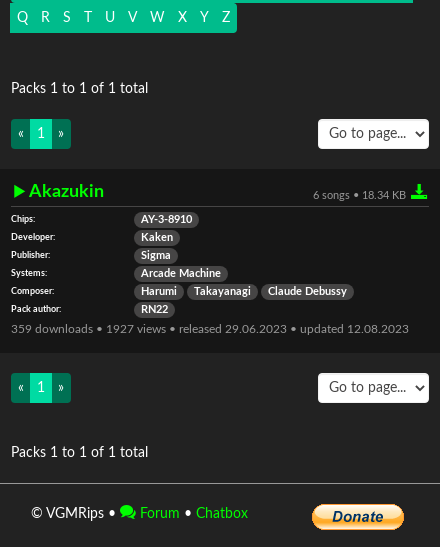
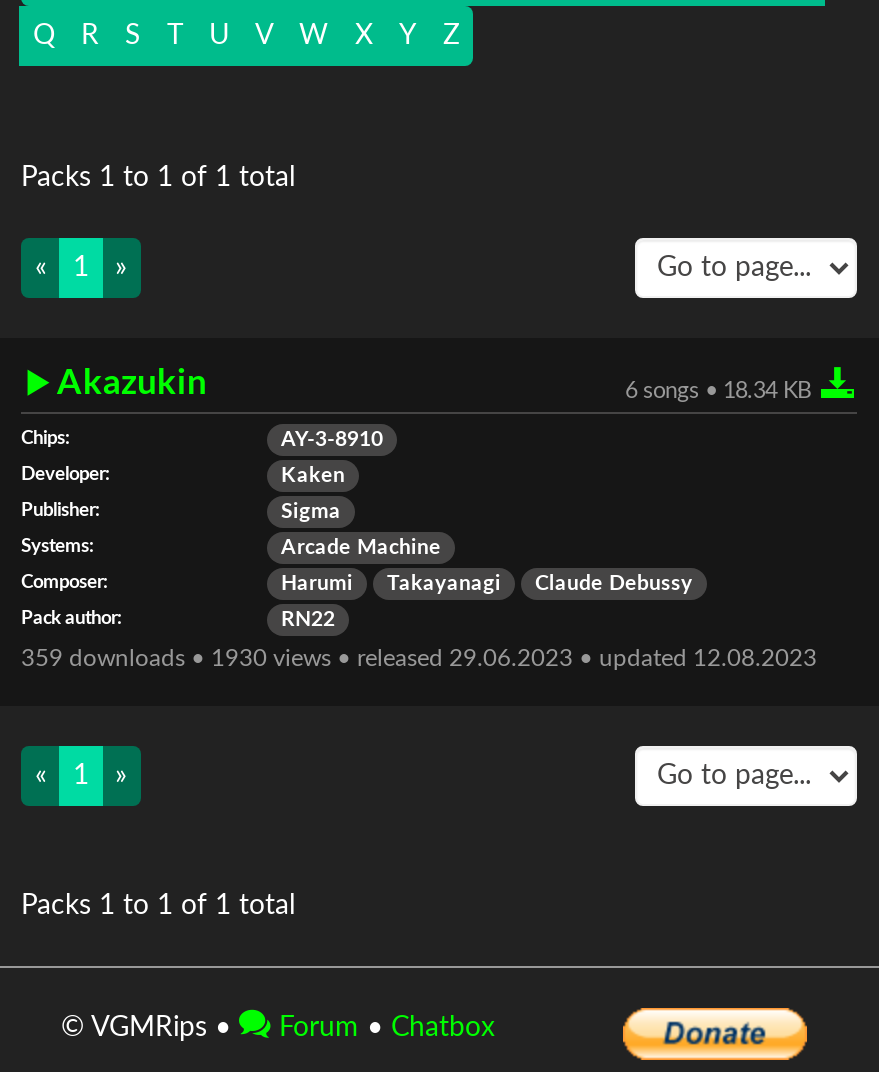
[11,323,409,335] 359 downloads • 1927 views • released 29.06.2023 • updated 12.08.2023 -> [21,646,817,670] 359 downloads • 1930 views • released 29.06.2023 • updated 12.08.2023

